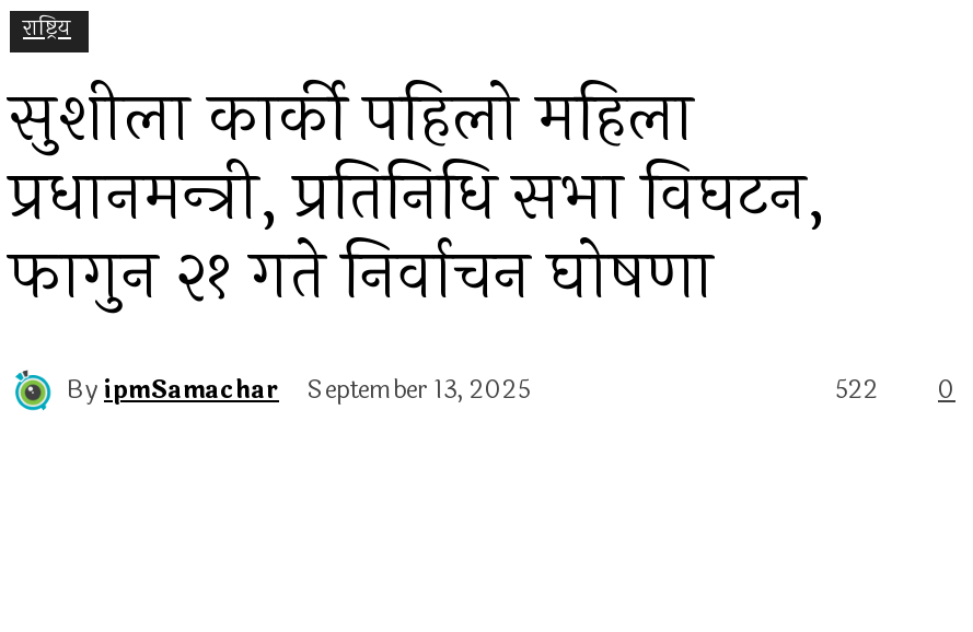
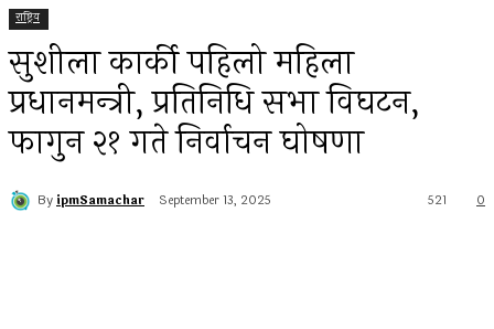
[835,372,955,409] 522 0 -> [428,191,485,210] 521 0

